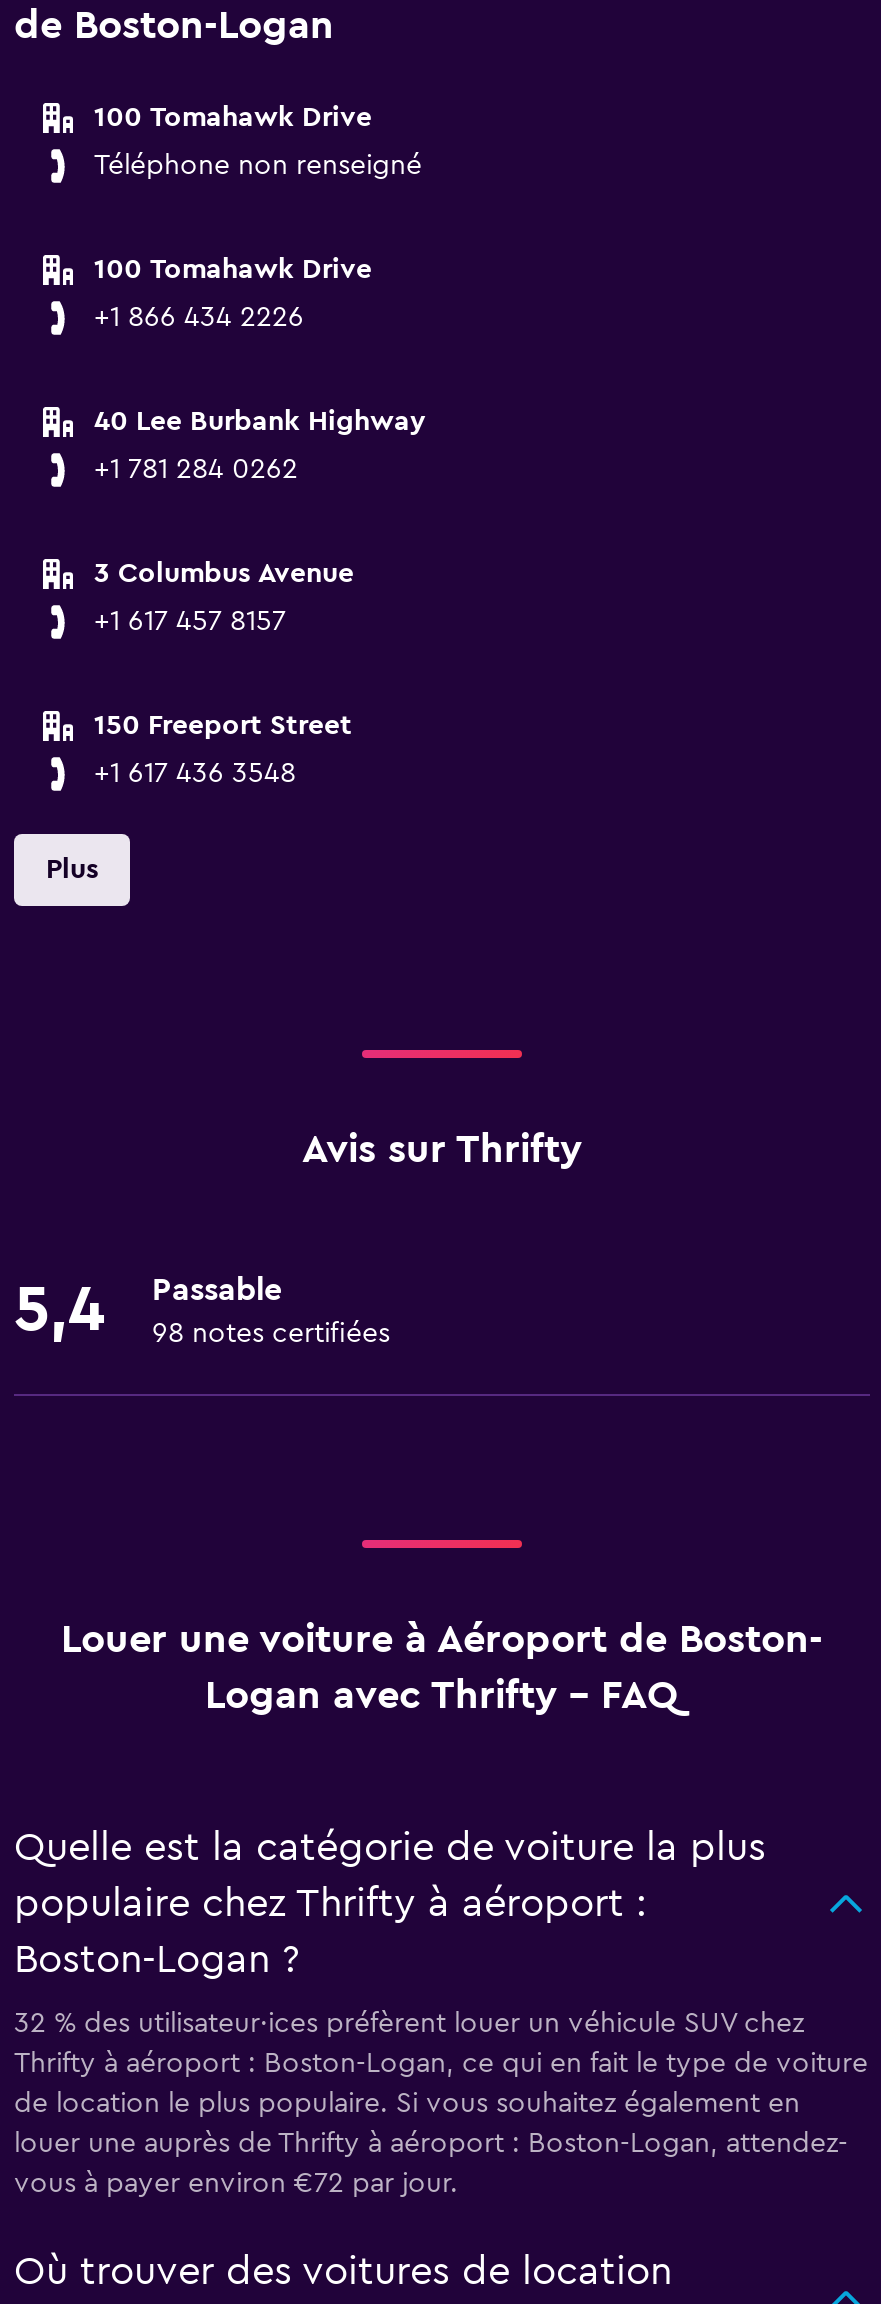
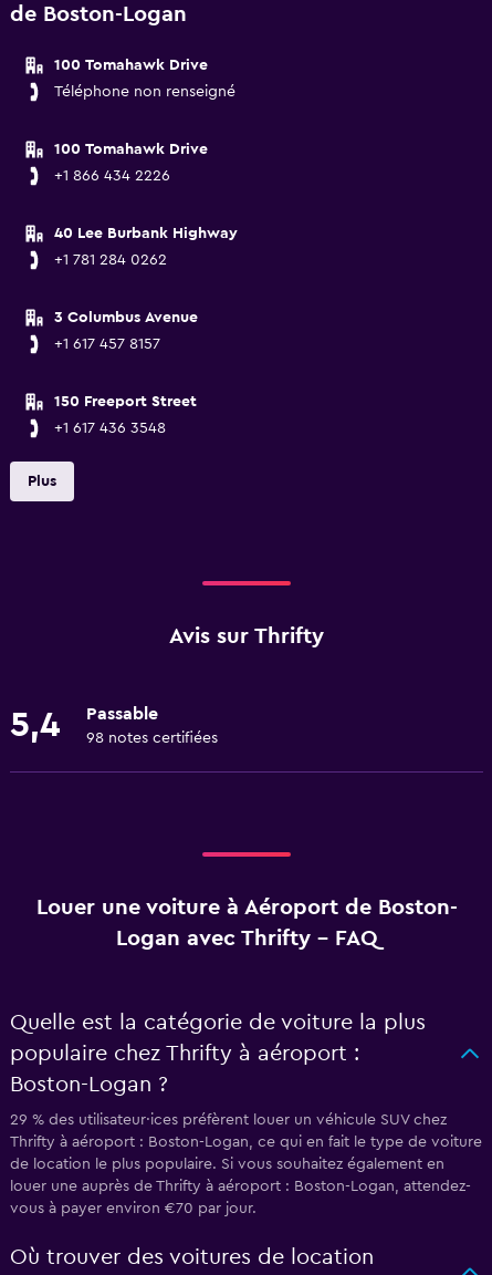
[14,2010,804,2038] 32 % des utilisateur·ices préfèrent louer un véhicule SUV chez -> [10,1112,447,1128] 29 % des utilisateur·ices préfèrent louer un véhicule SUV chez
[14,2170,458,2198] vous à payer environ €72 par jour. -> [10,1201,257,1216] vous à payer environ €70 par jour.

